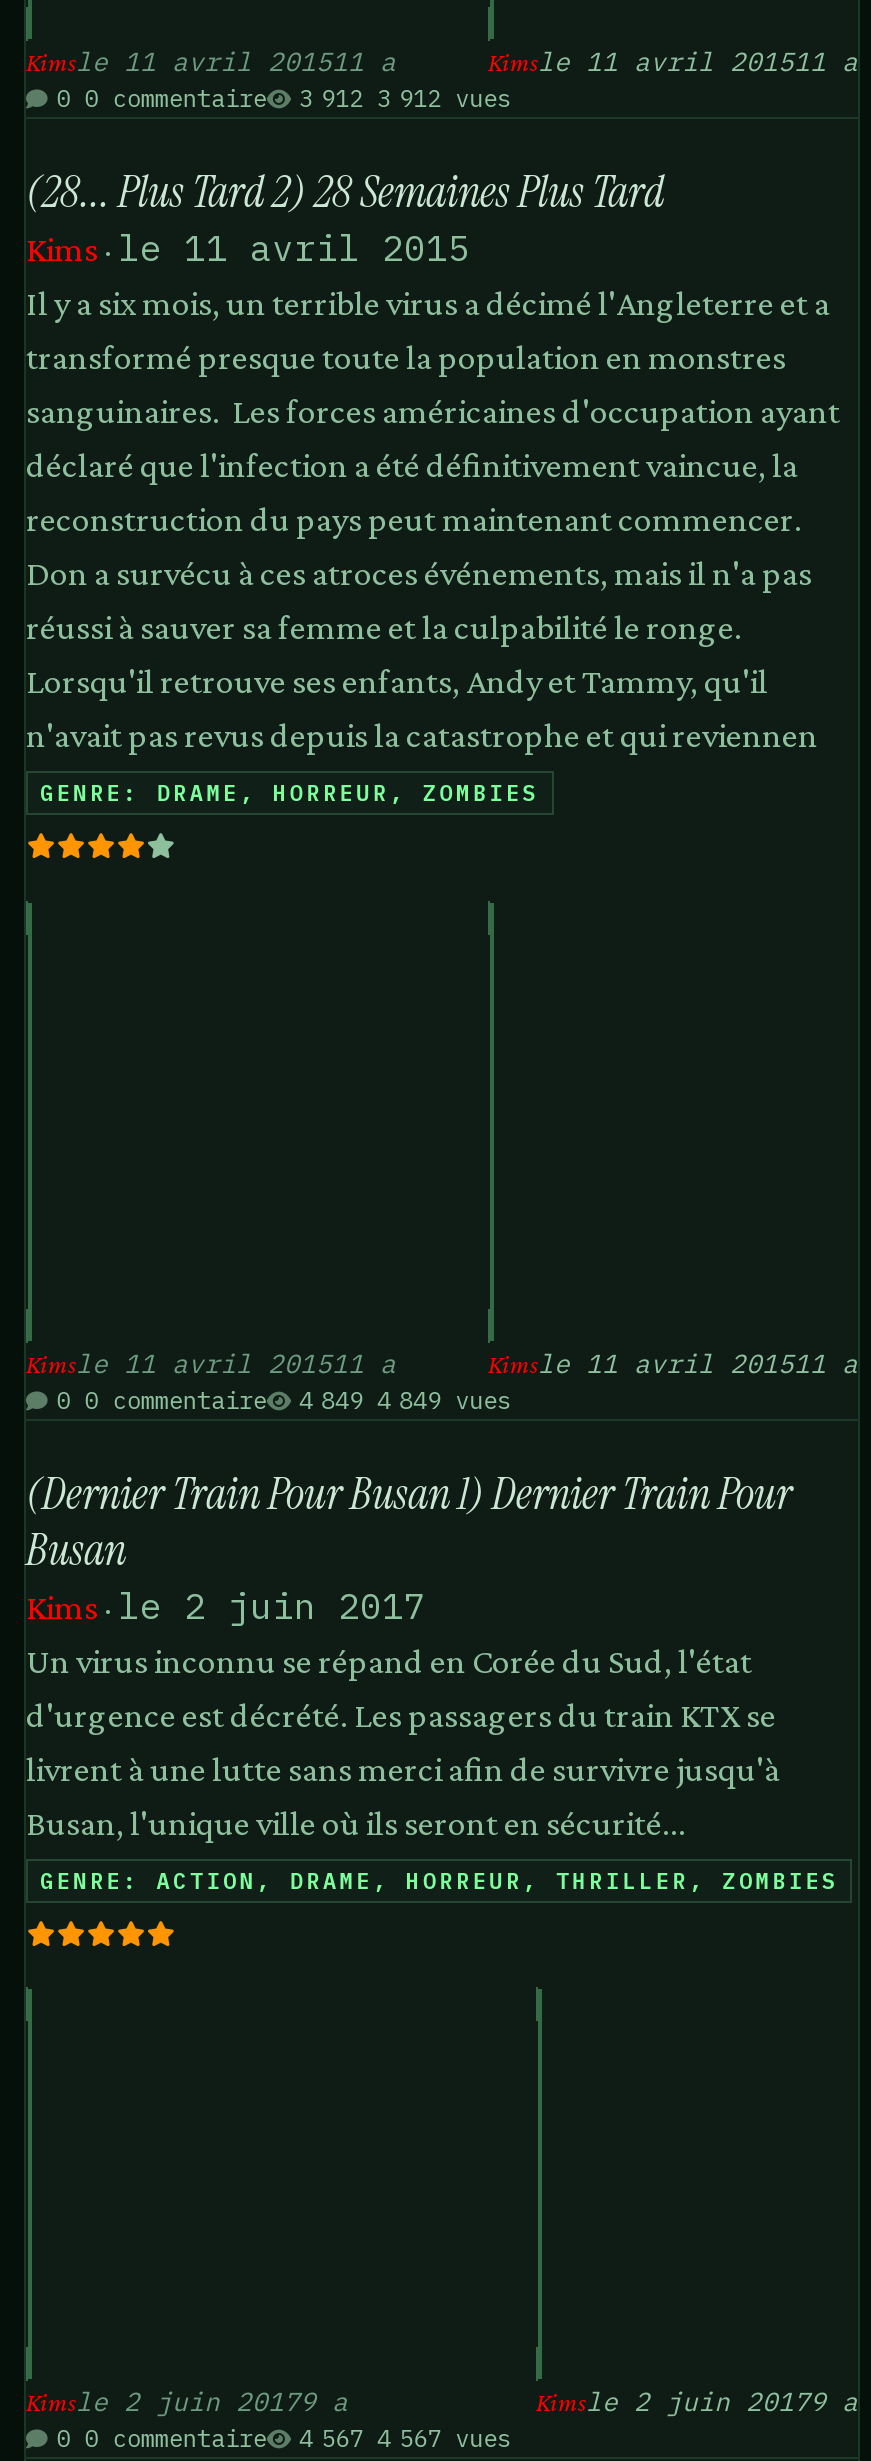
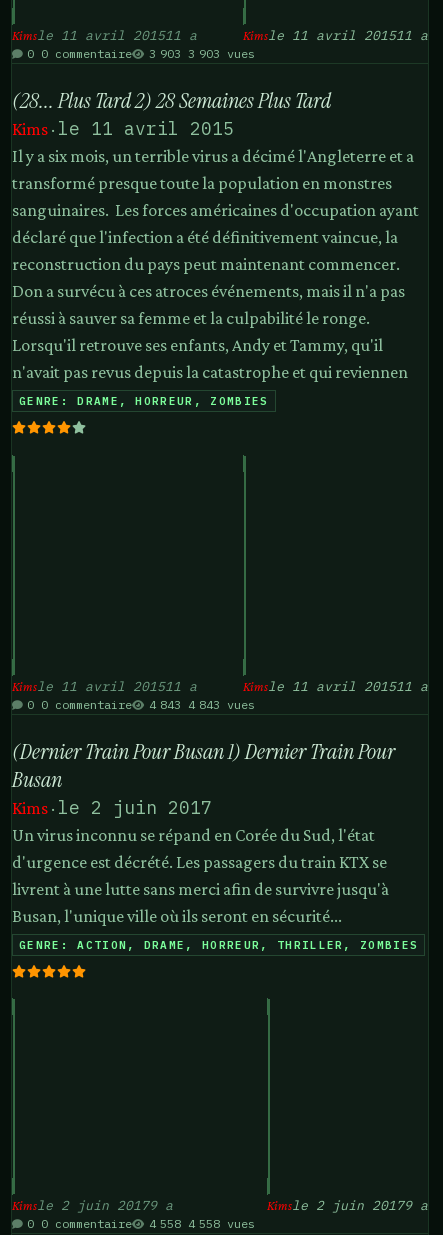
[377,83,511,113] 3 912 vues -> [188,46,255,61] 3 903 vues
[377,1384,511,1414] 4 849 vues -> [188,696,255,711] 4 843 vues
[377,2423,511,2453] 4 567 vues -> [188,1216,255,1231] 4 558 vues

